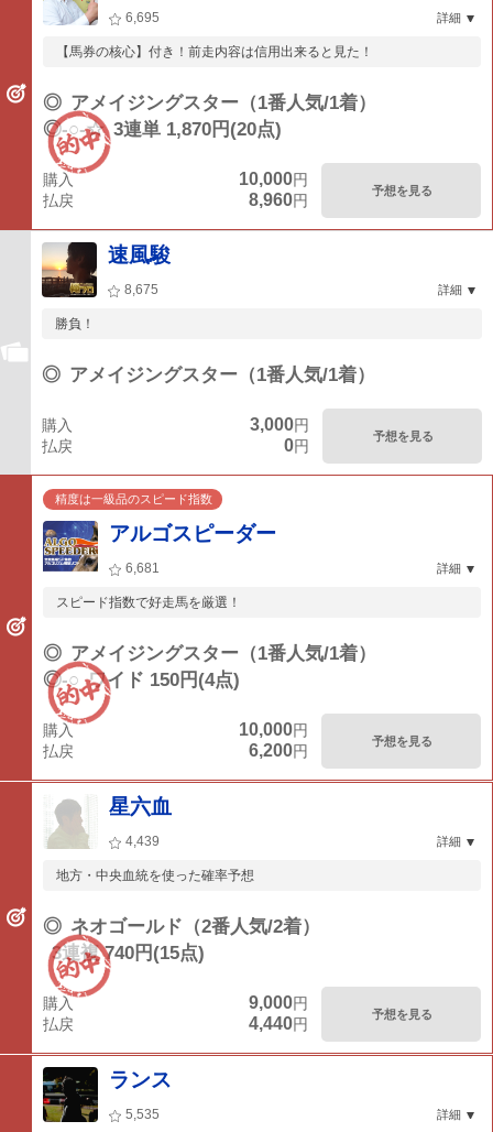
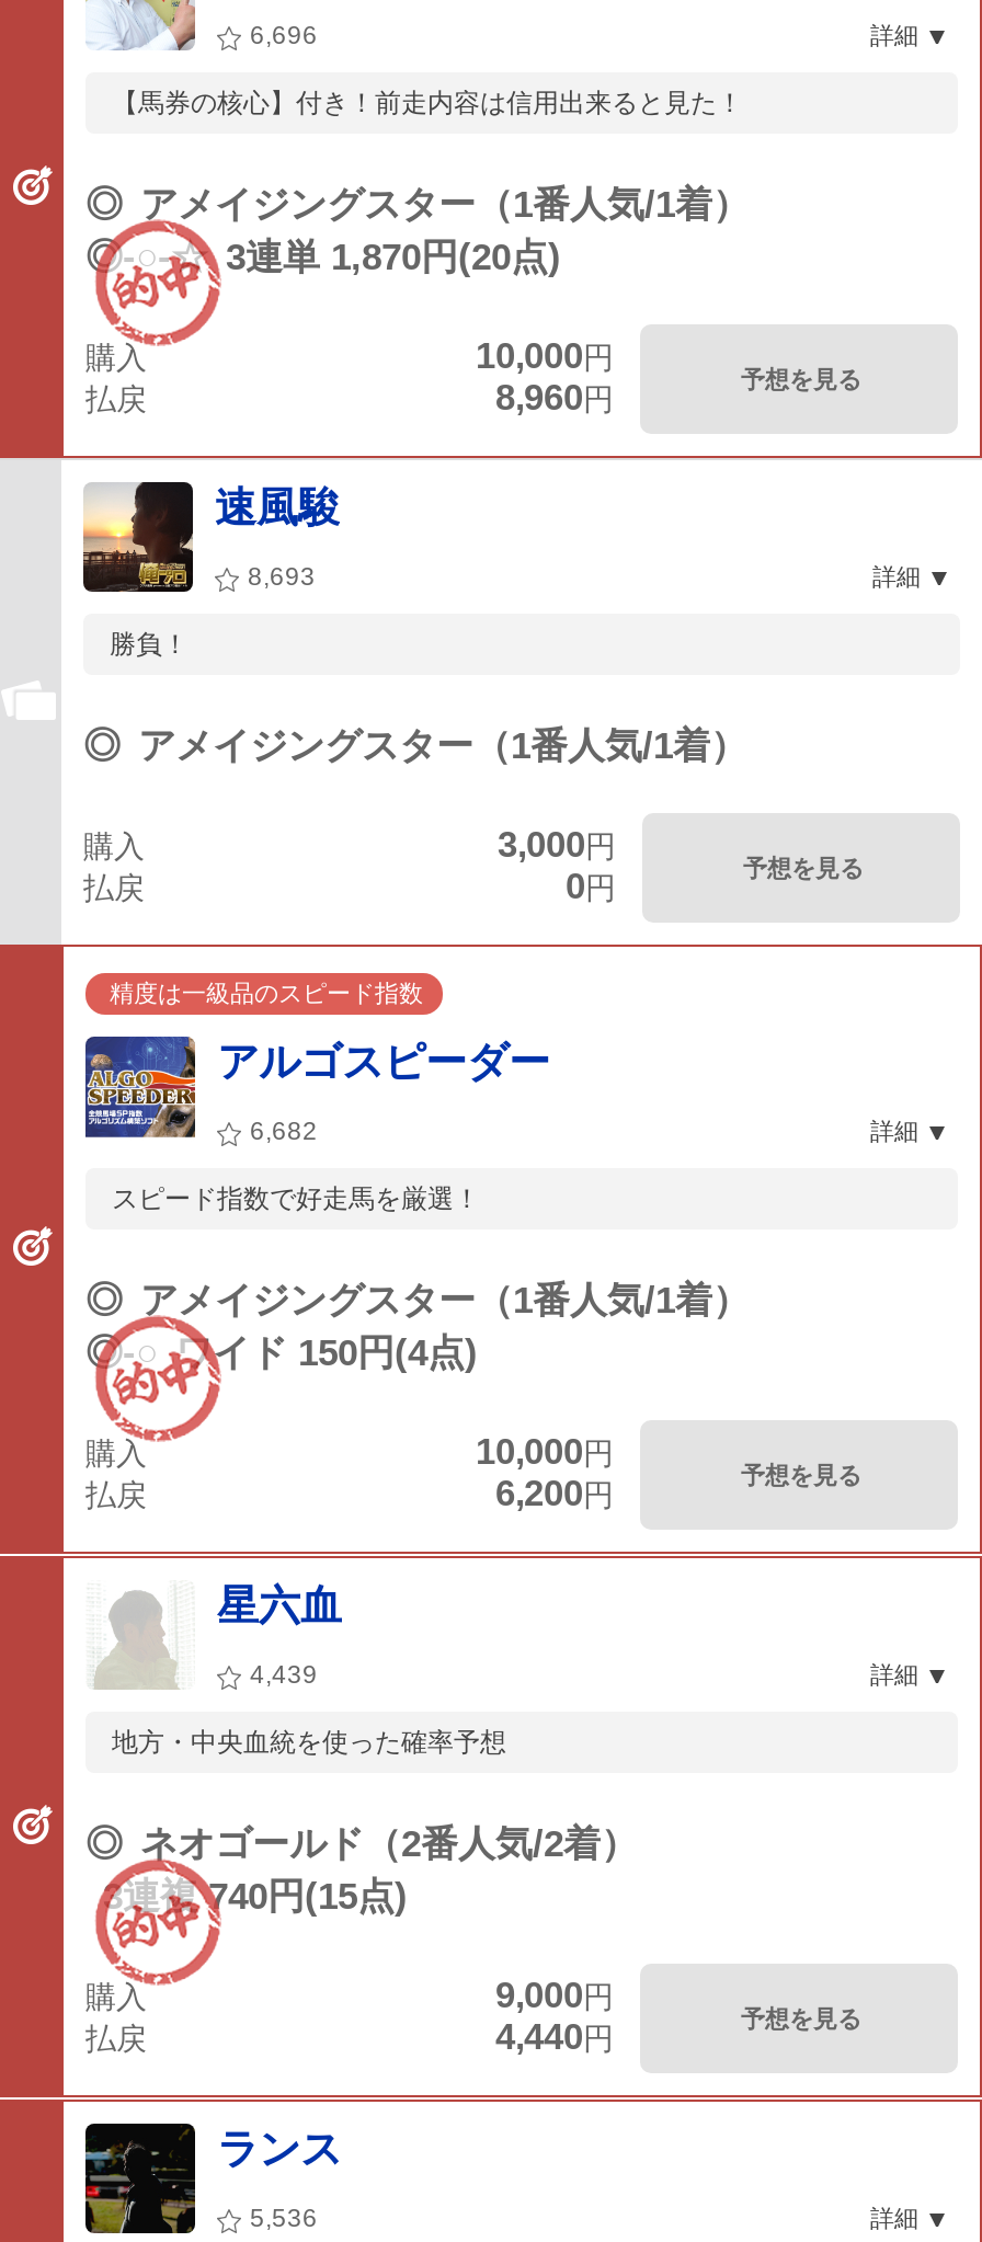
[125,11,160,24] 6,695 -> [250,22,318,48] 6,696
[124,283,158,296] 8,675 -> [248,563,316,590] 8,693
[125,562,160,575] 6,681 -> [250,1118,318,1144] 6,682
[125,1108,160,1121] 5,535 -> [250,2205,318,2231] 5,536

